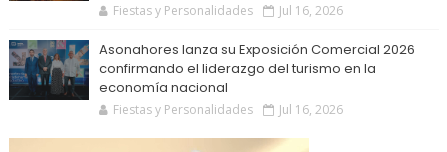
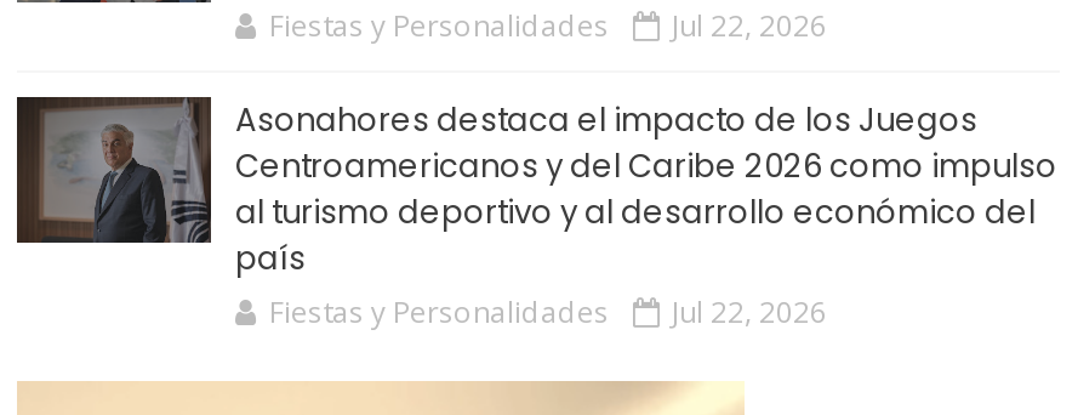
[113,2,343,19] Fiestas y Personalidades Jul 16, 2026 -> [269,5,827,46] Fiestas y Personalidades Jul 22, 2026
[8,40,415,100] [image] | Asonahores lanza su Exposición Comercial 2026 | confirmando el liderazgo del turismo en la | economía nacional -> [15,97,1057,282] [image] | Asonahores destaca el impacto de los Juegos | Centroamericanos y del Caribe 2026 como impulso | al turismo deportivo y al desarrollo económico del | país
[113,101,343,118] Fiestas y Personalidades Jul 16, 2026 -> [269,291,827,332] Fiestas y Personalidades Jul 22, 2026

